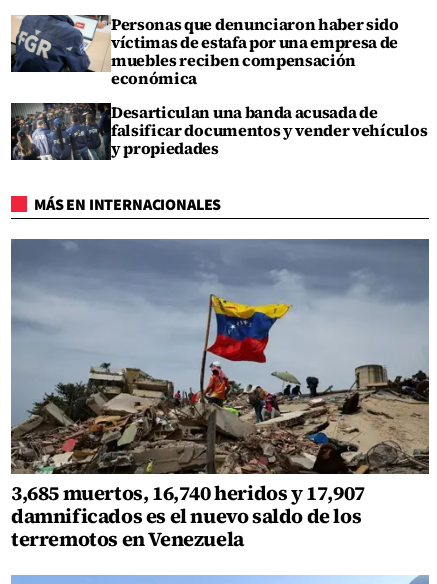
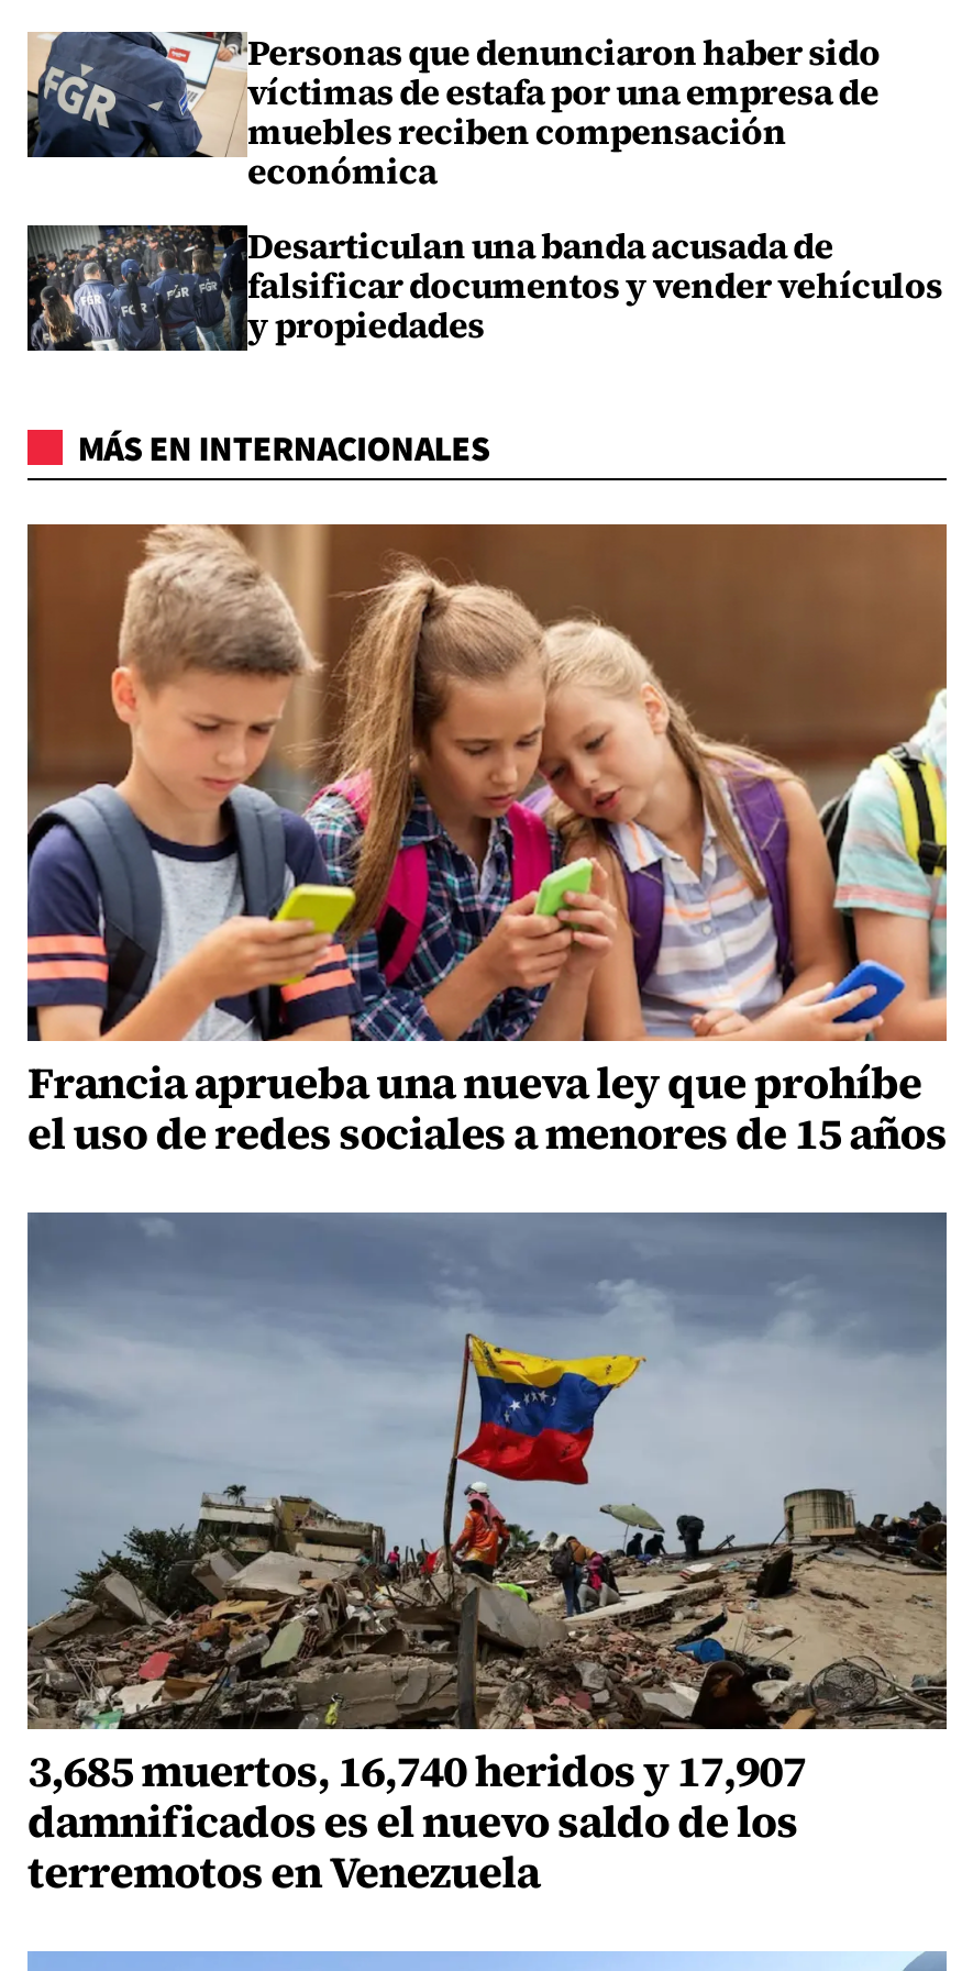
none -> [25,522,949,1164] [image] | Francia aprueba una nueva ley que prohíbe | el uso de redes sociales a menores de 15 años

